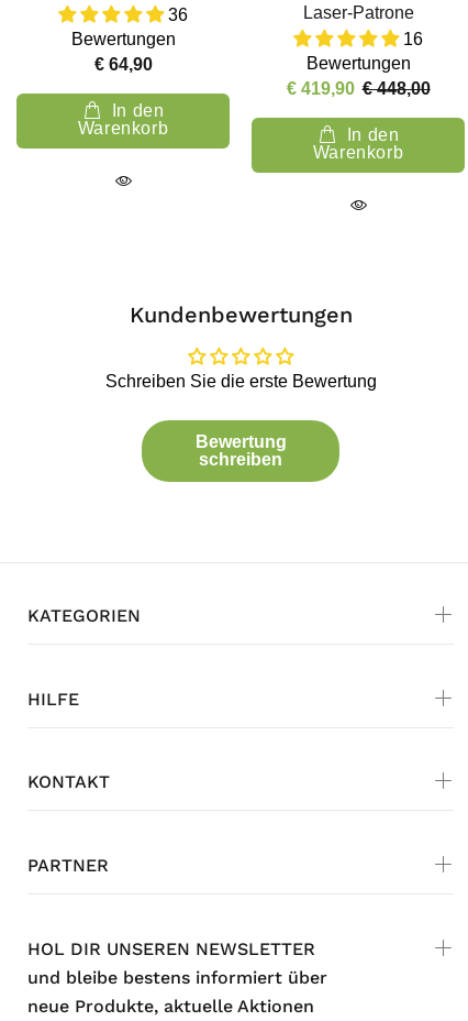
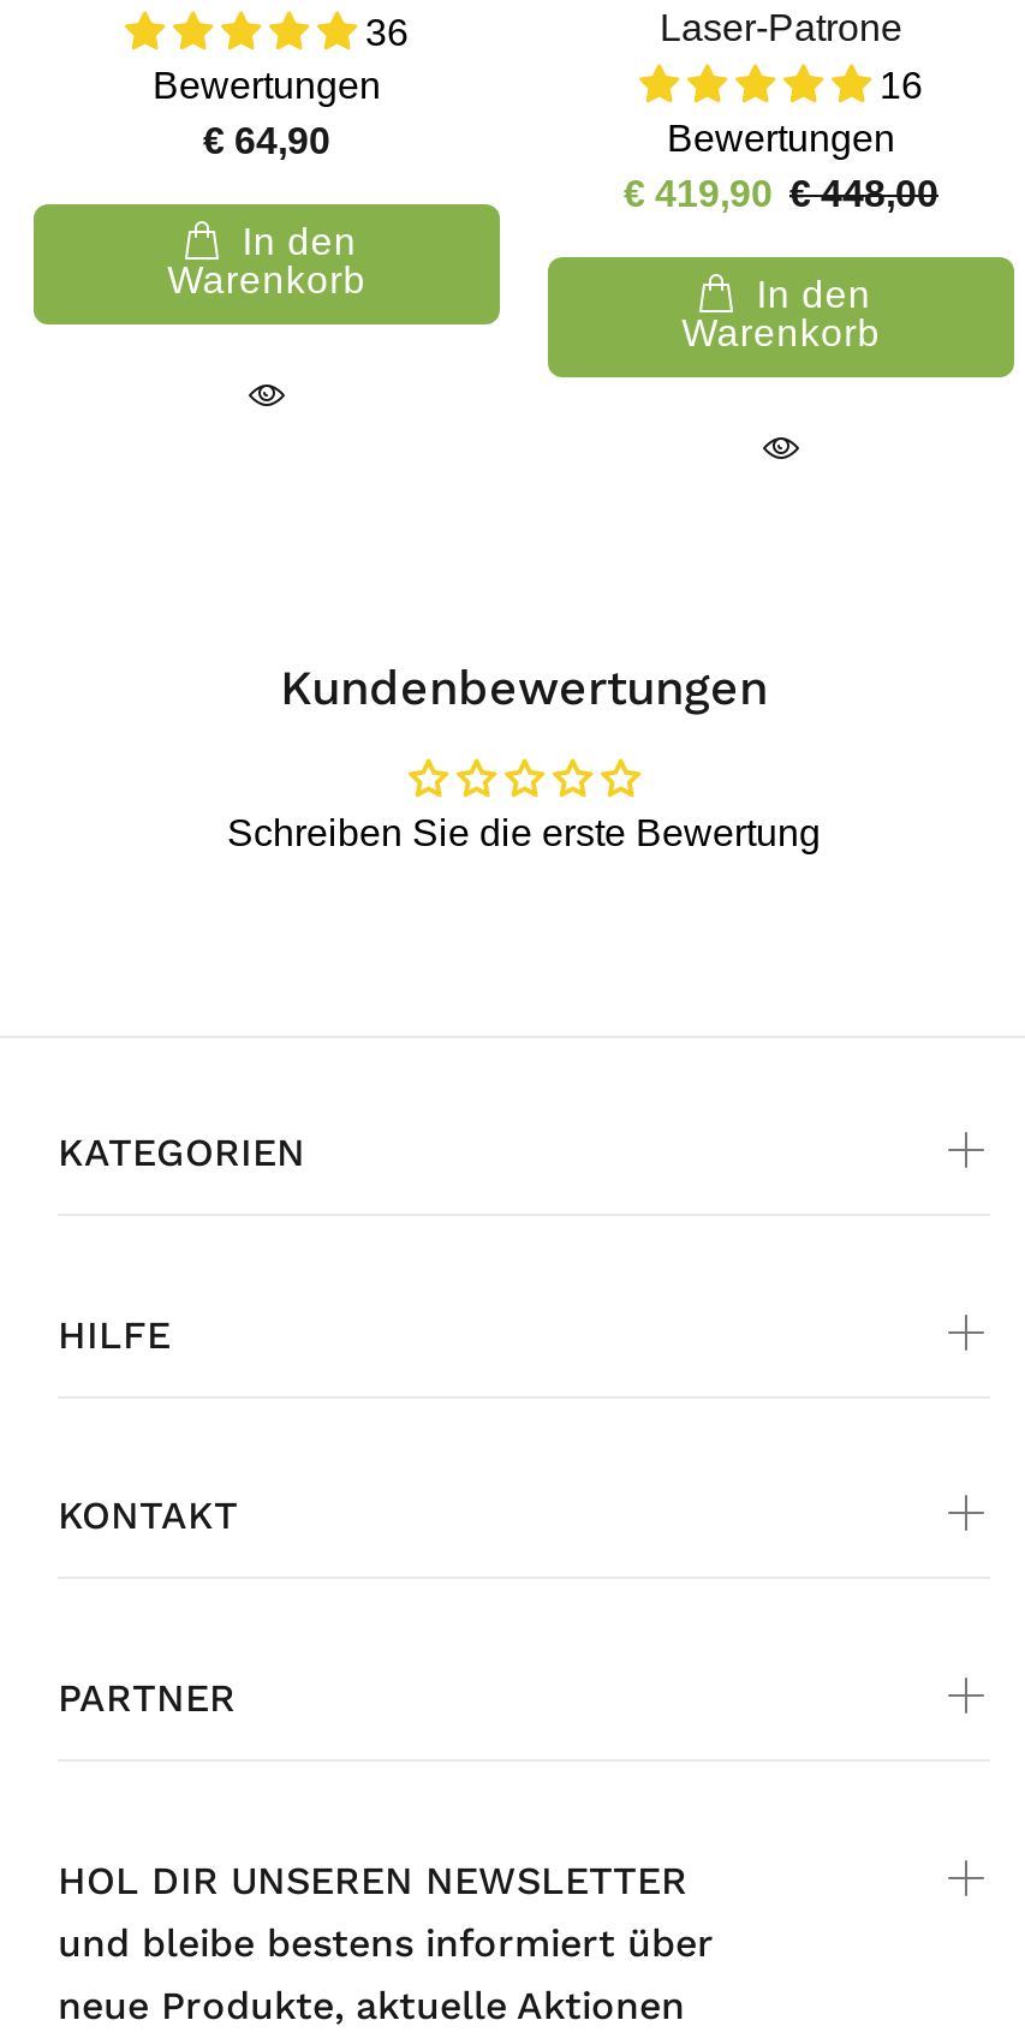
[195,433,286,469] Bewertung | schreiben -> none

